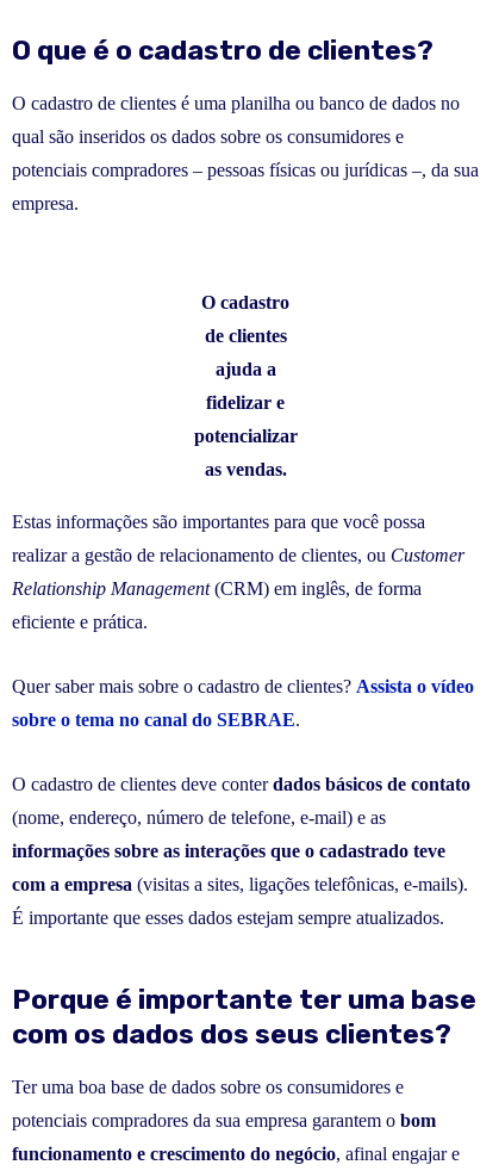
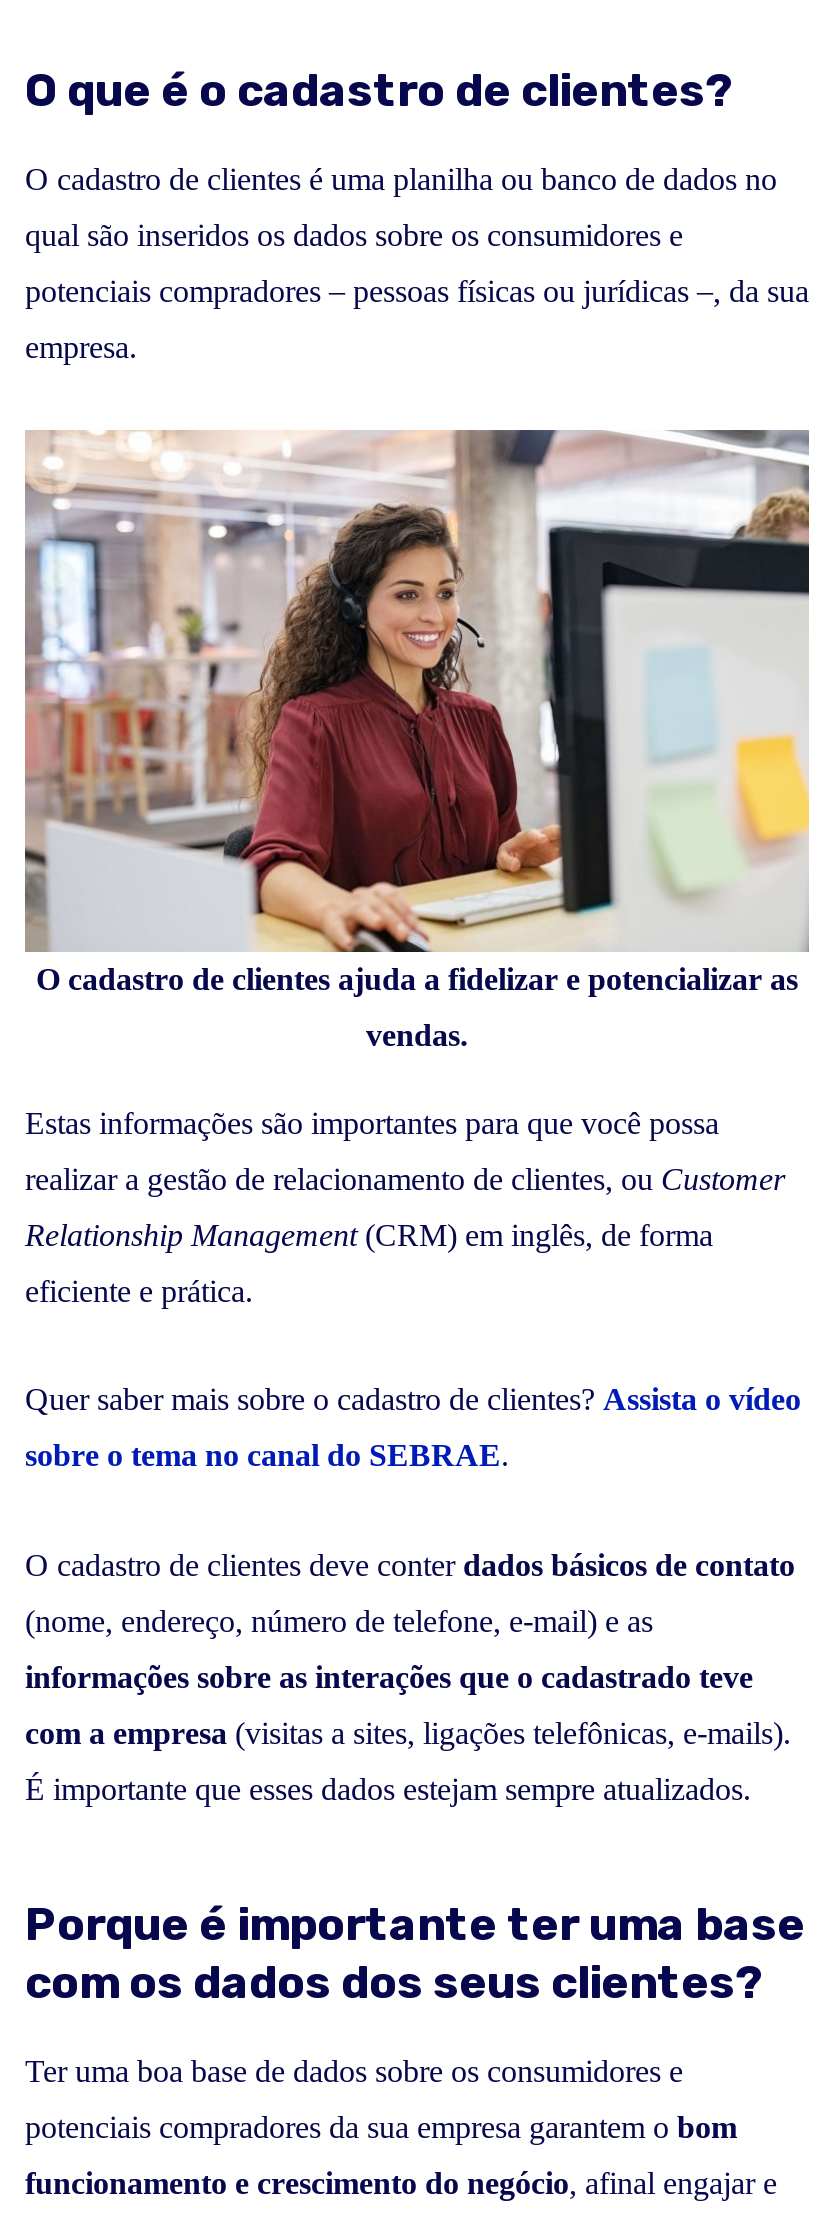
none -> [23,429,811,947] [image]

